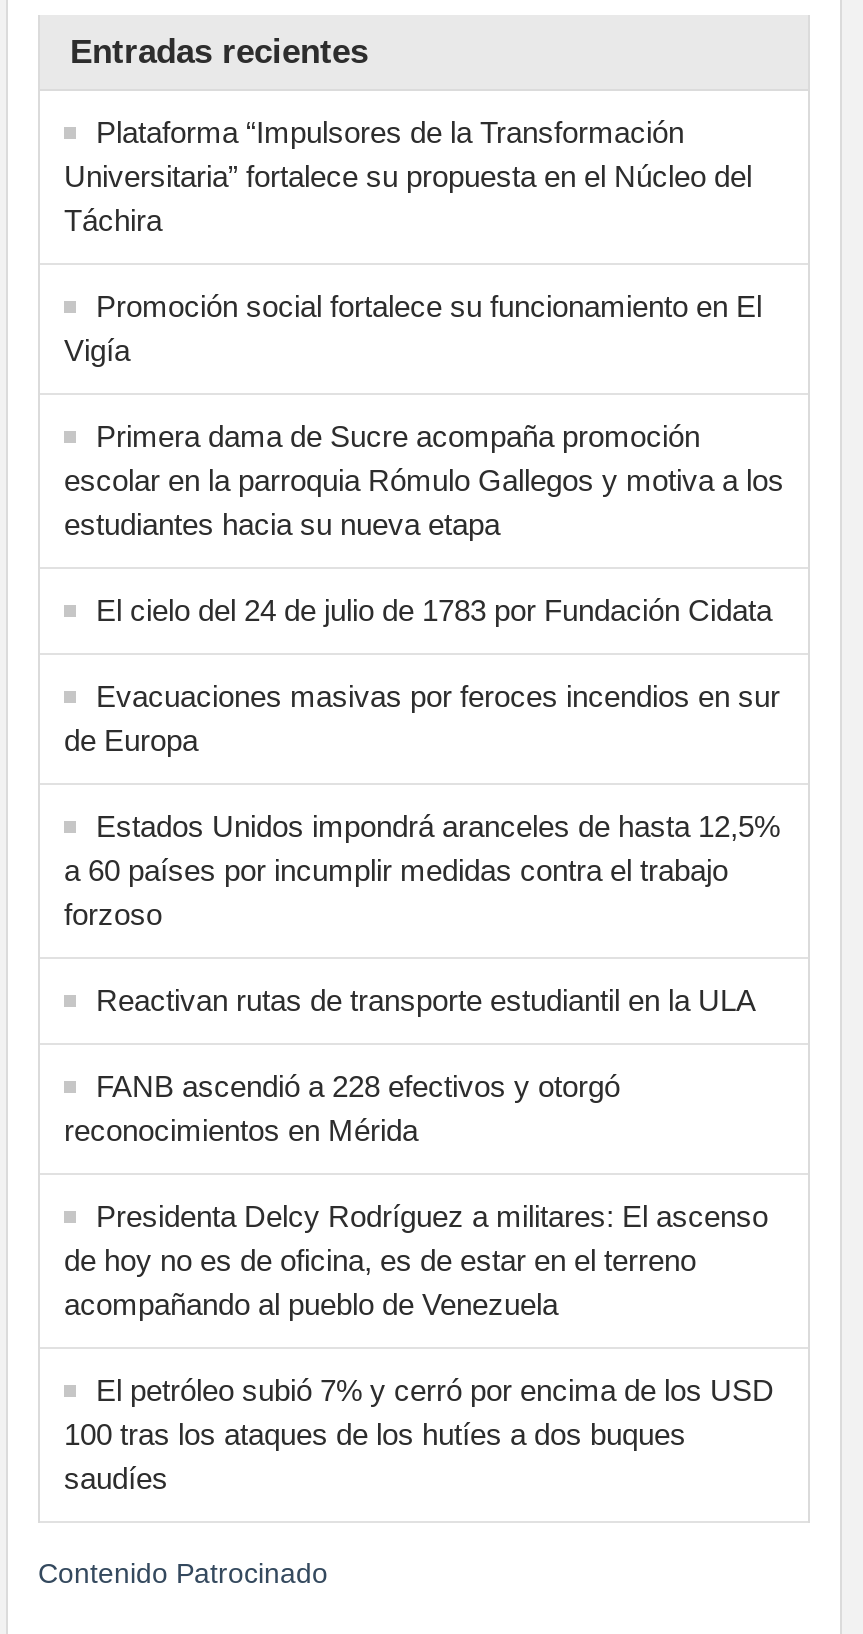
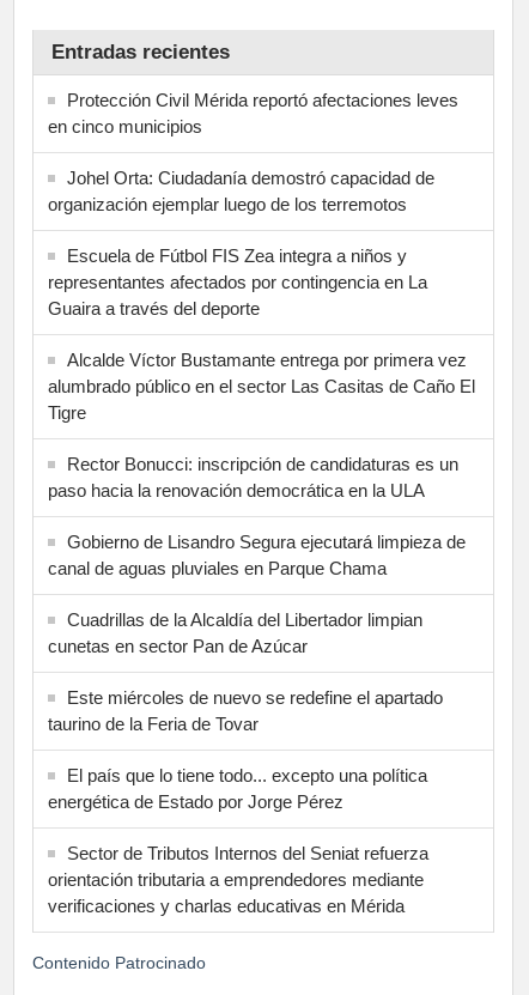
[64,115,752,237] Plataforma “Impulsores de la Transformación | Universitaria” fortalece su propuesta en el Núcleo del | Táchira -> [48,89,458,136] Protección Civil Mérida reportó afectaciones leves | en cinco municipios
[64,289,762,367] Promoción social fortalece su funcionamiento en El | Vigía -> [48,167,434,214] Johel Orta: Ciudadanía demostró capacidad de | organización ejemplar luego de los terremotos
[64,419,784,541] Primera dama de Sucre acompaña promoción | escolar en la parroquia Rómulo Gallegos y motiva a los | estudiantes hacia su nueva etapa -> [48,245,427,318] Escuela de Fútbol FIS Zea integra a niños y | representantes afectados por contingencia en La | Guaira a través del deporte
[96,593,772,627] El cielo del 24 de julio de 1783 por Fundación Cidata -> [48,349,475,422] Alcalde Víctor Bustamante entrega por primera vez | alumbrado público en el sector Las Casitas de Caño El | Tigre
[64,679,780,757] Evacuaciones masivas por feroces incendios en sur | de Europa -> [48,453,458,500] Rector Bonucci: inscripción de candidaturas es un | paso hacia la renovación democrática en la ULA
[64,809,780,931] Estados Unidos impondrá aranceles de hasta 12,5% | a 60 países por incumplir medidas contra el trabajo | forzoso -> [48,531,466,578] Gobierno de Lisandro Segura ejecutará limpieza de | canal de aguas pluviales en Parque Chama
[96,983,756,1017] Reactivan rutas de transporte estudiantil en la ULA -> [48,609,422,656] Cuadrillas de la Alcaldía del Libertador limpian | cunetas en sector Pan de Azúcar
[64,1069,620,1147] FANB ascendió a 228 efectivos y otorgó | reconocimientos en Mérida -> [48,687,443,733] Este miércoles de nuevo se redefine el apartado | taurino de la Feria de Tovar
[64,1199,768,1321] Presidenta Delcy Rodríguez a militares: El ascenso | de hoy no es de oficina, es de estar en el terreno | acompañando al pueblo de Venezuela -> [48,765,427,811] El país que lo tiene todo... excepto una política | energética de Estado por Jorge Pérez
[64,1373,774,1495] El petróleo subió 7% y cerró por encima de los USD | 100 tras los ataques de los hutíes a dos buques | saudíes -> [48,842,428,915] Sector de Tributos Internos del Seniat refuerza | orientación tributaria a emprendedores mediante | verificaciones y charlas educativas en Mérida

